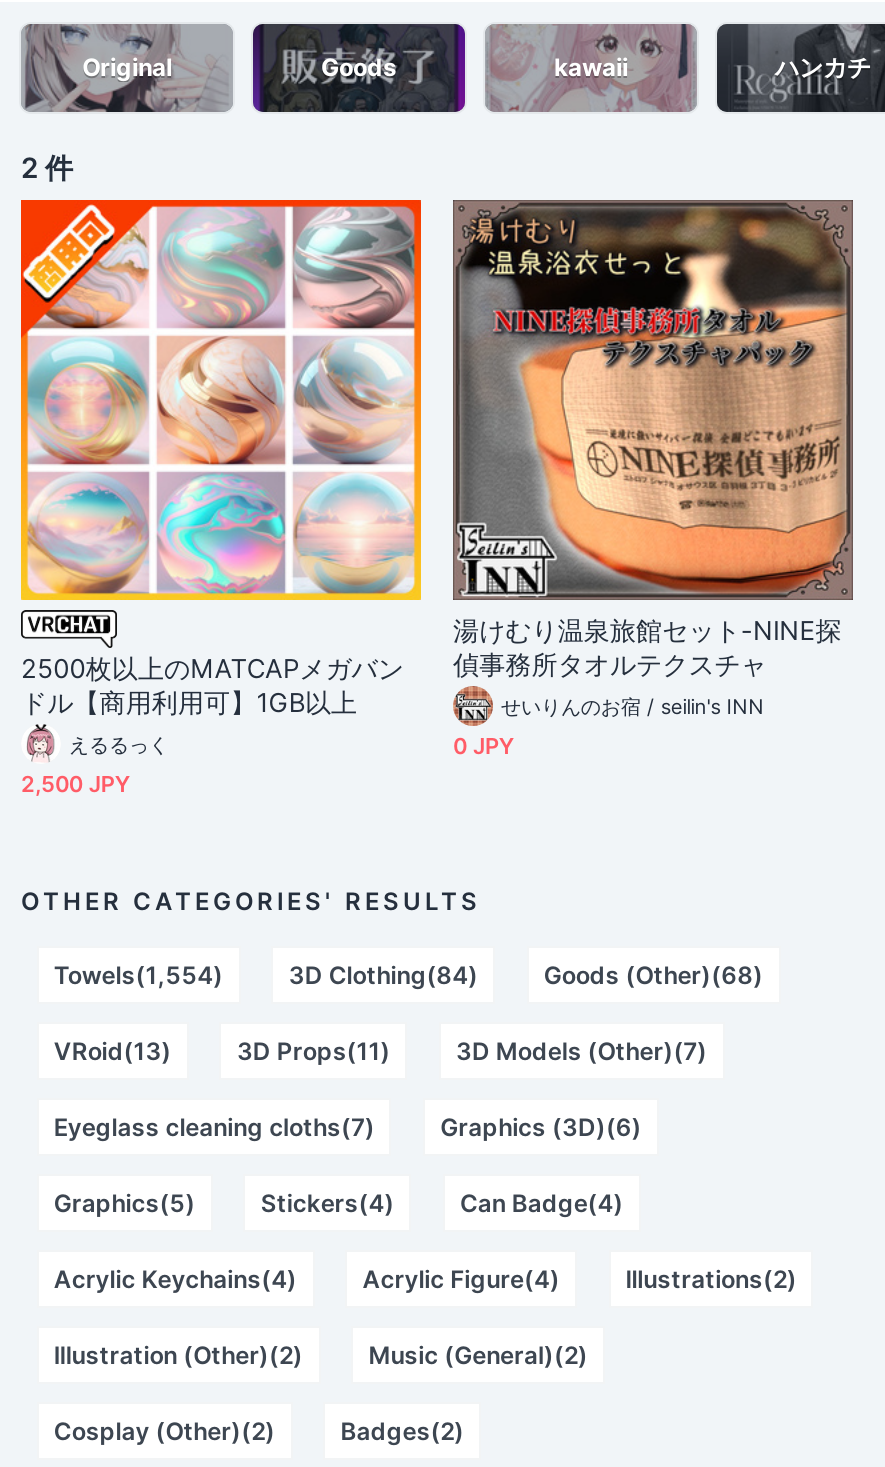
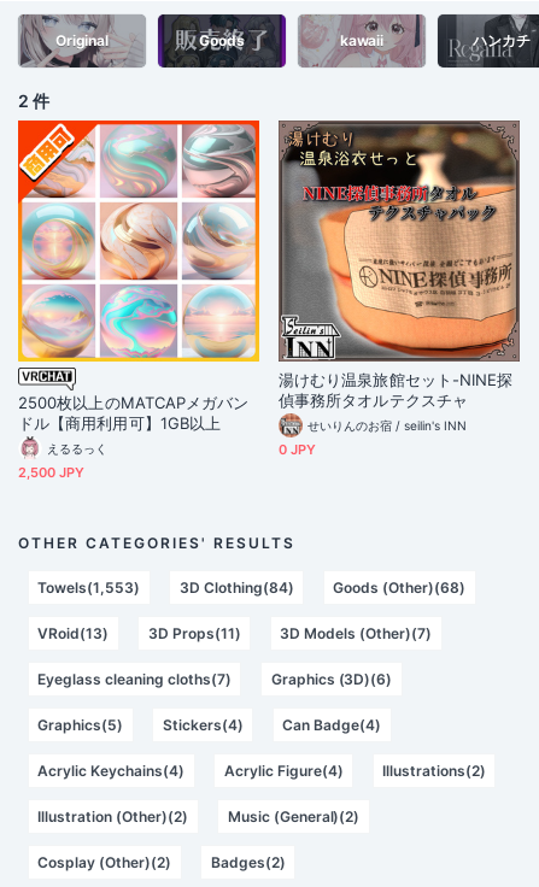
[54,960,223,990] Towels(1,554) -> [38,578,140,597] Towels(1,553)

